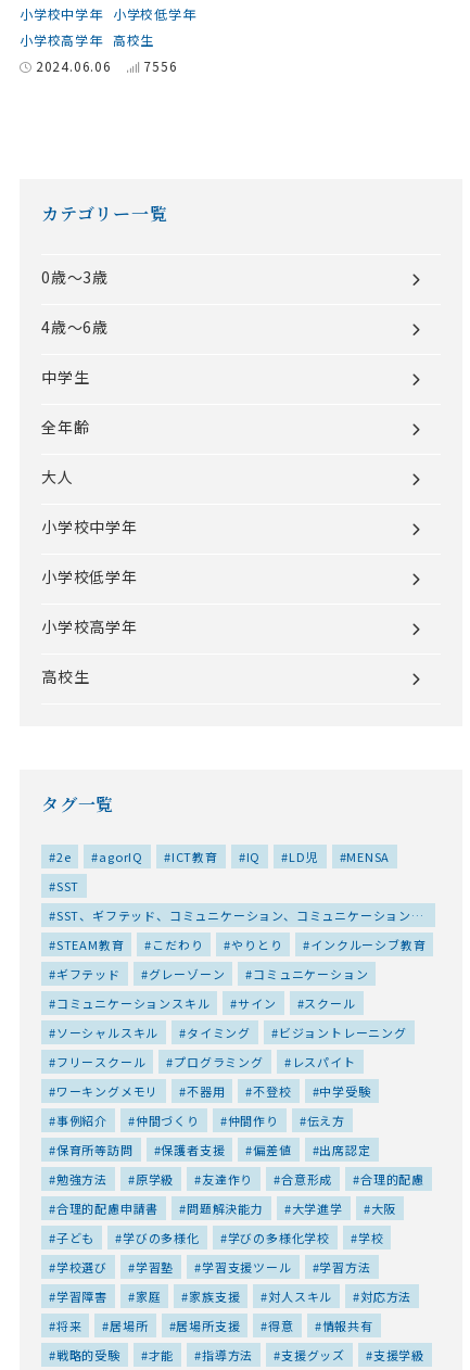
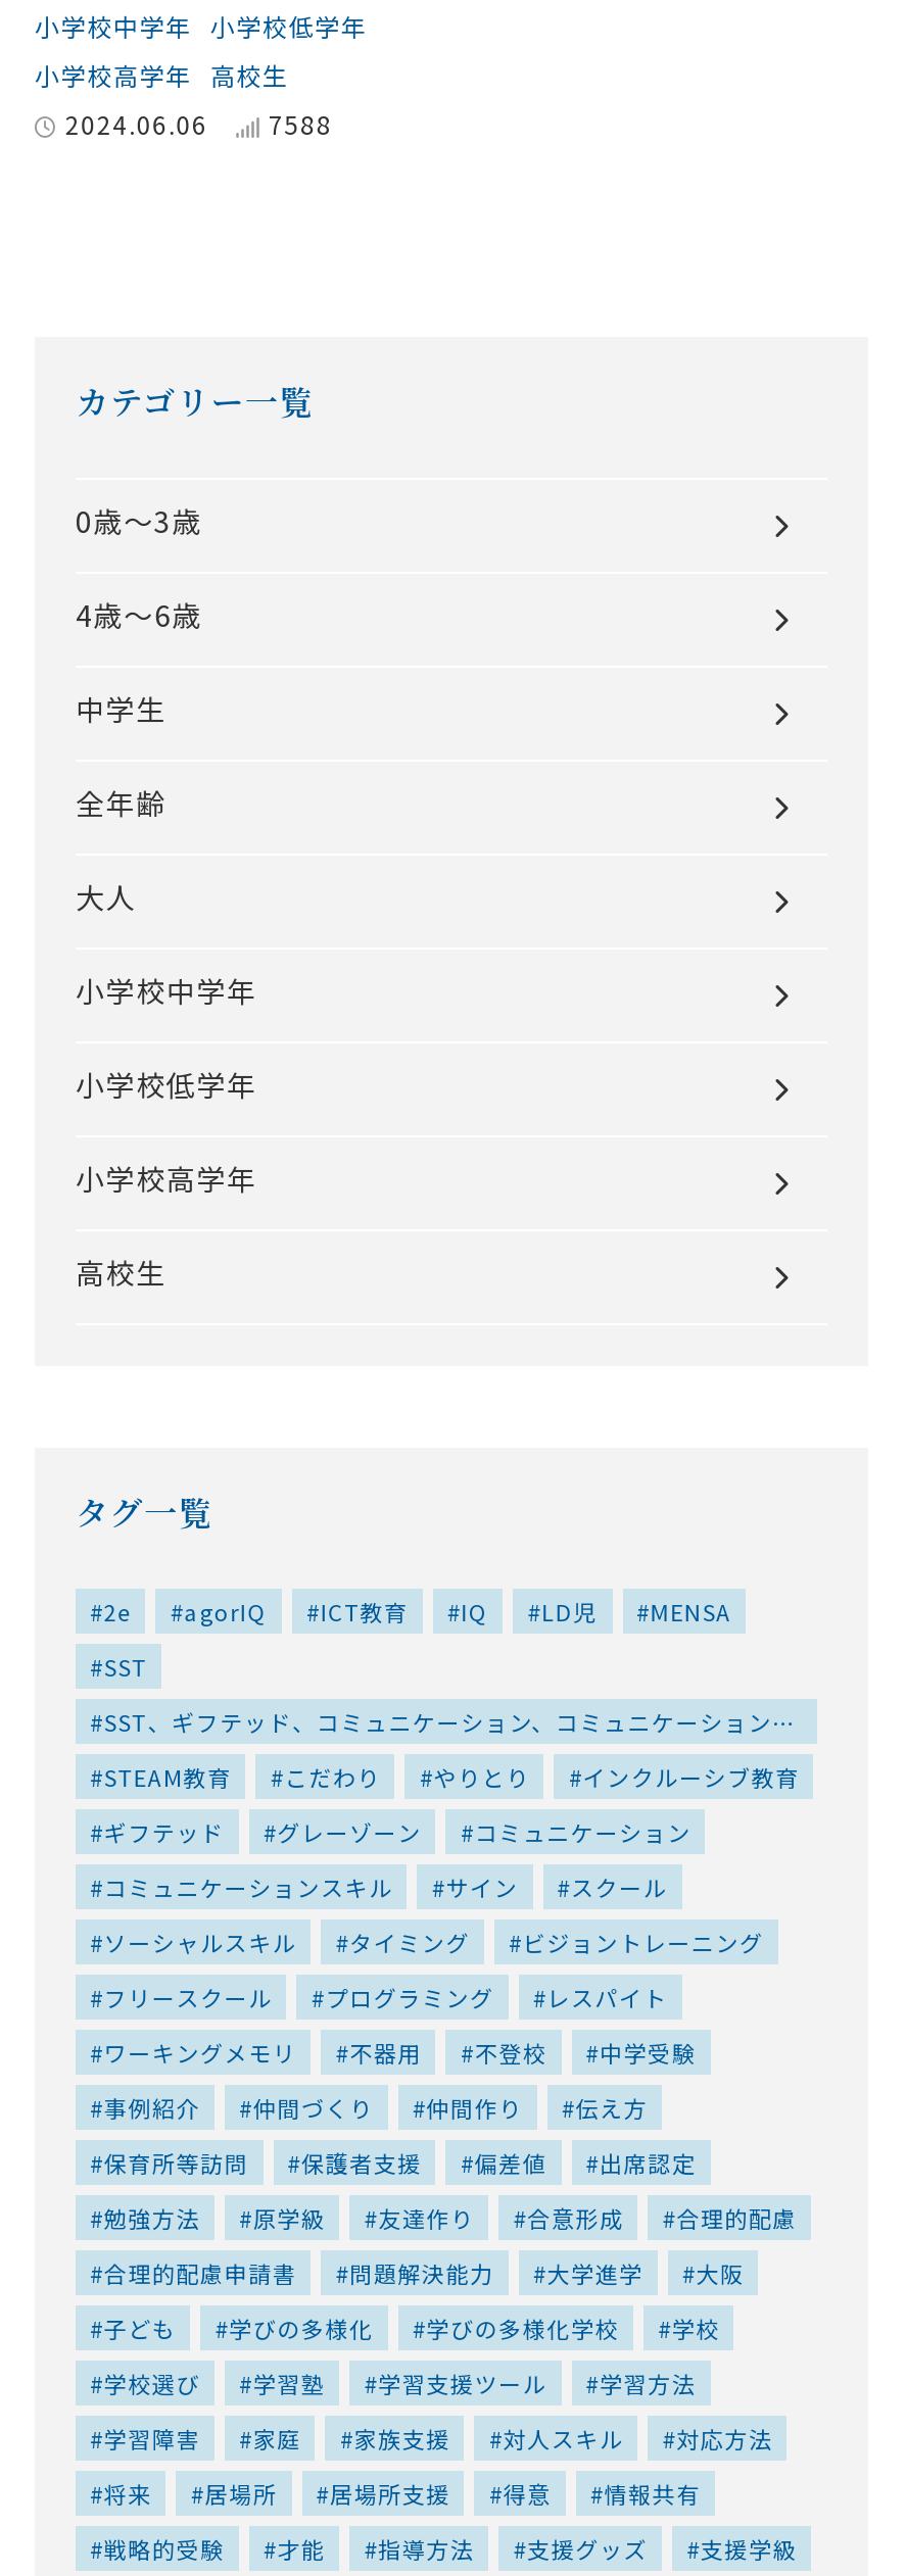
[36,57,178,75] 2024.06.06 7556 -> [65,107,332,142] 2024.06.06 7588

